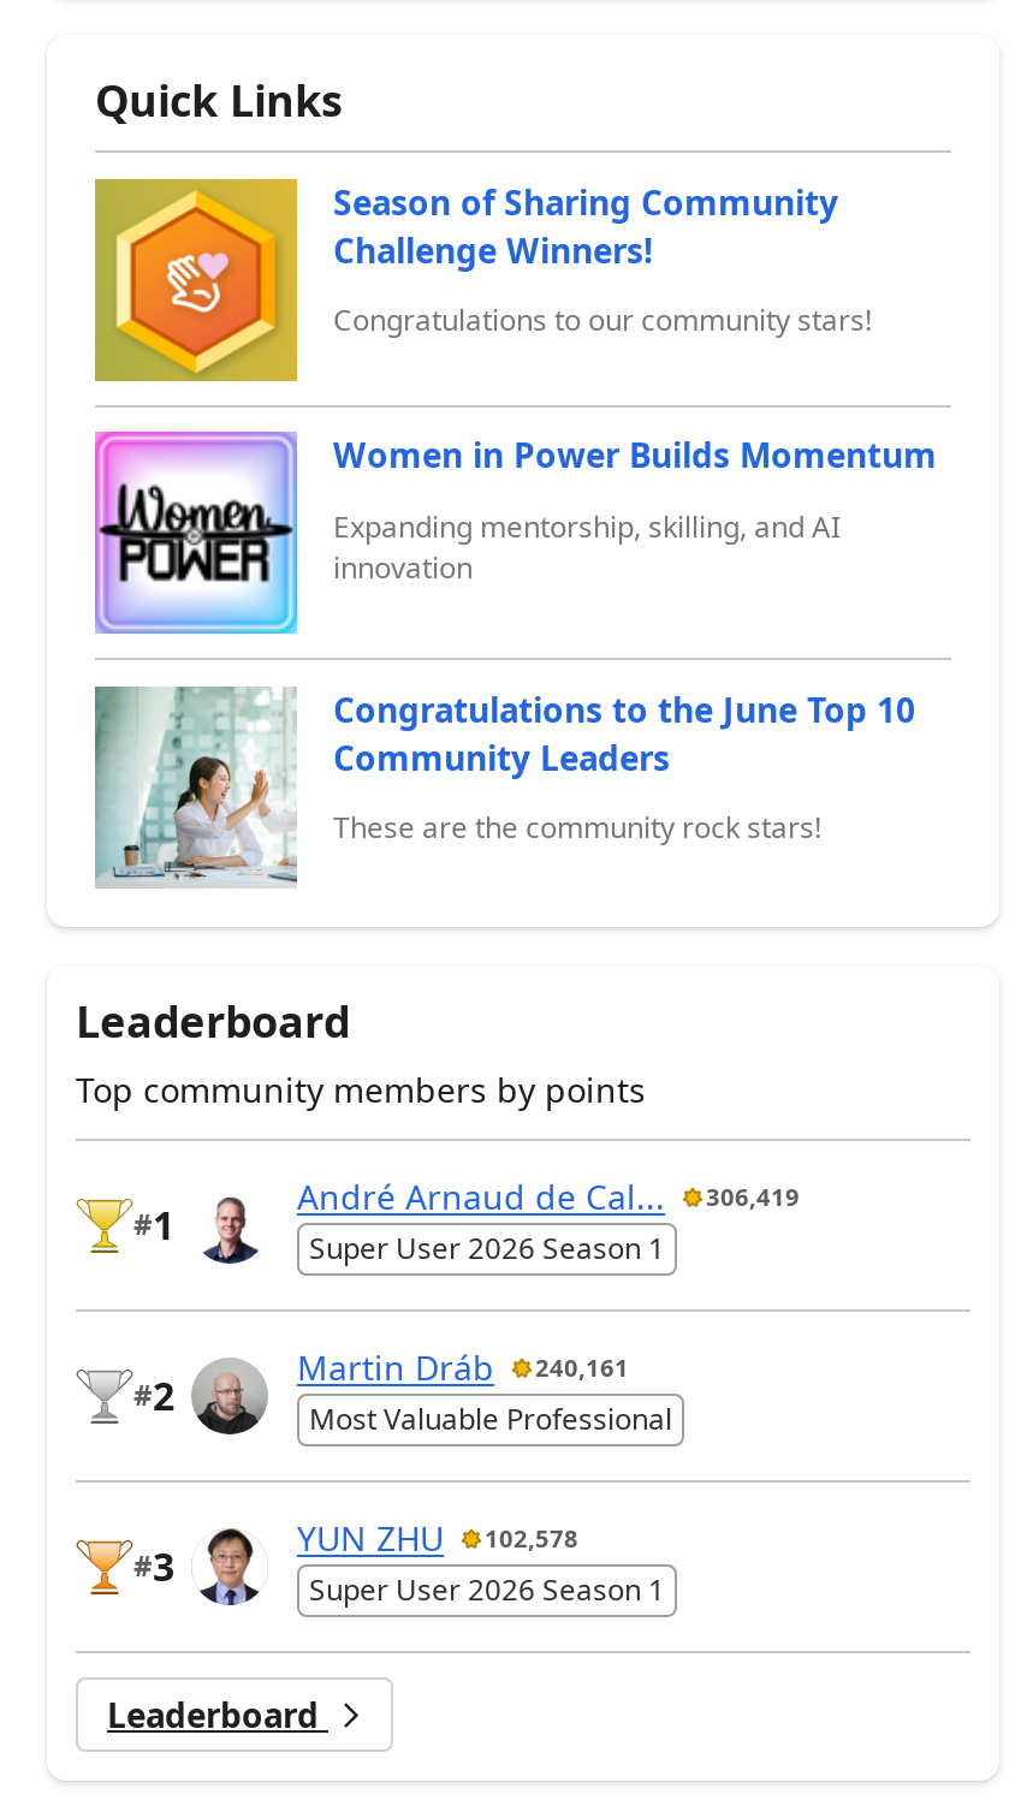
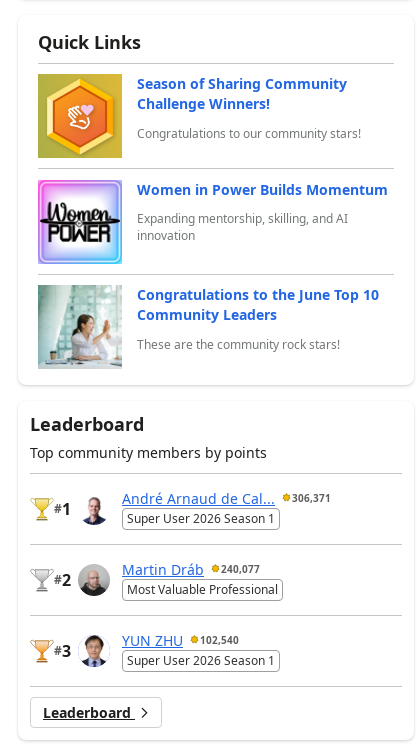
[297,1174,800,1220] André Arnaud de Cal... 306,419 -> [122,488,331,507] André Arnaud de Cal... 306,371
[297,1345,629,1390] Martin Dráb 240,161 -> [122,559,260,578] Martin Dráb 240,077
[297,1516,578,1561] YUN ZHU 102,578 -> [122,630,239,649] YUN ZHU 102,540

